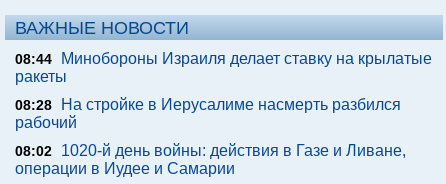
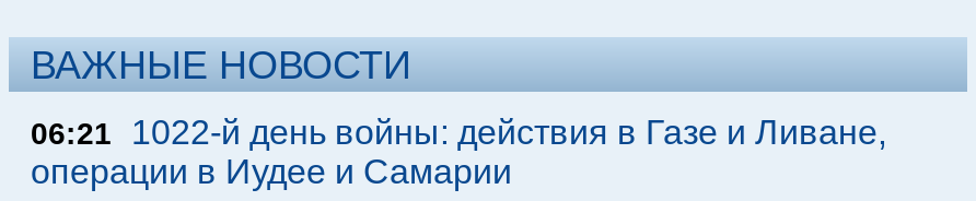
[15,50,432,159] 08:44 Минобороны Израиля делает ставку на крылатые | ракеты | 08:28 На стройке в Иерусалиме насмерть разбился | рабочий | 08:02 1020-й день войны: действия в Газе и Ливане, -> [31,114,886,152] 06:21 1022-й день войны: действия в Газе и Ливане,

